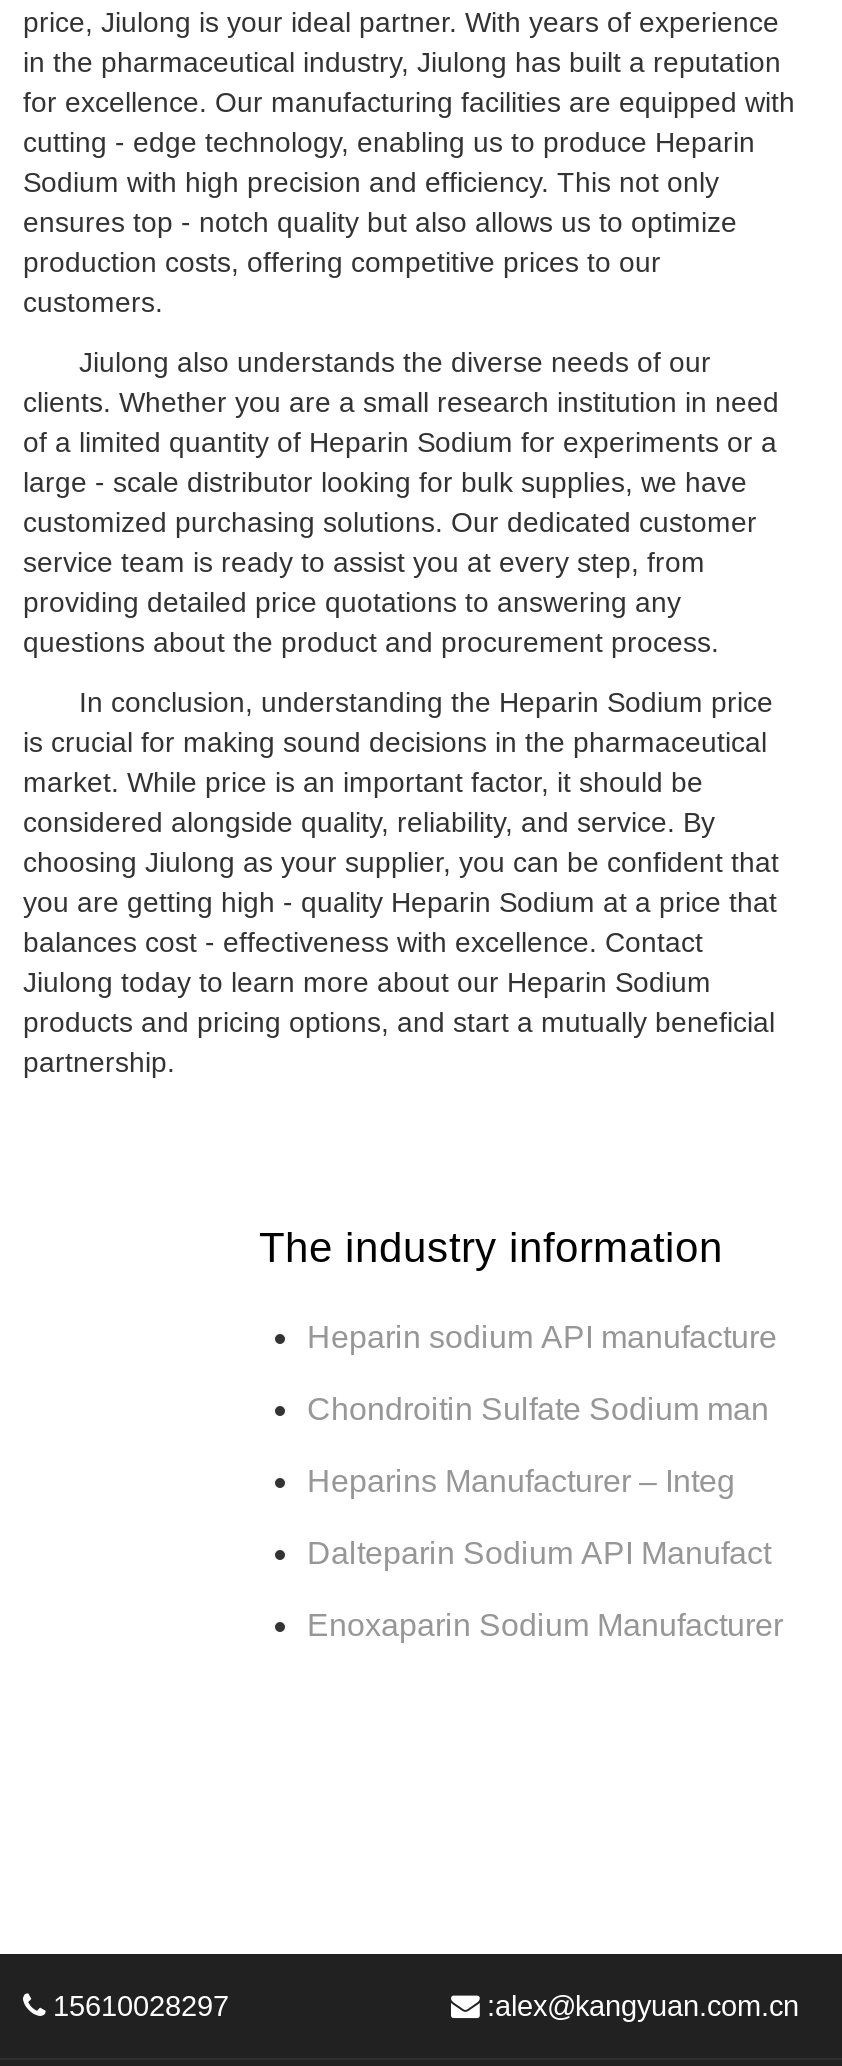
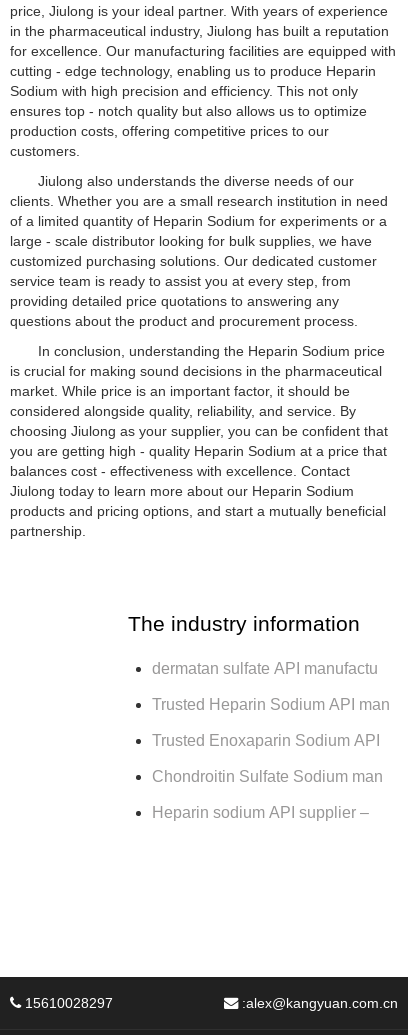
[307,1321,777,1355] Heparin sodium API manufacture -> [152,660,390,749] dermatan sulfate API manufactu | Trusted Heparin Sodium API man | Trusted Enoxaparin Sodium API
moved [307,1393,769,1427] -> [152,768,383,785]: Chondroitin Sulfate Sodium man
[307,1465,783,1643] Heparins Manufacturer – Integ | Dalteparin Sodium API Manufact | Enoxaparin Sodium Manufacturer -> [152,804,369,821] Heparin sodium API supplier –

